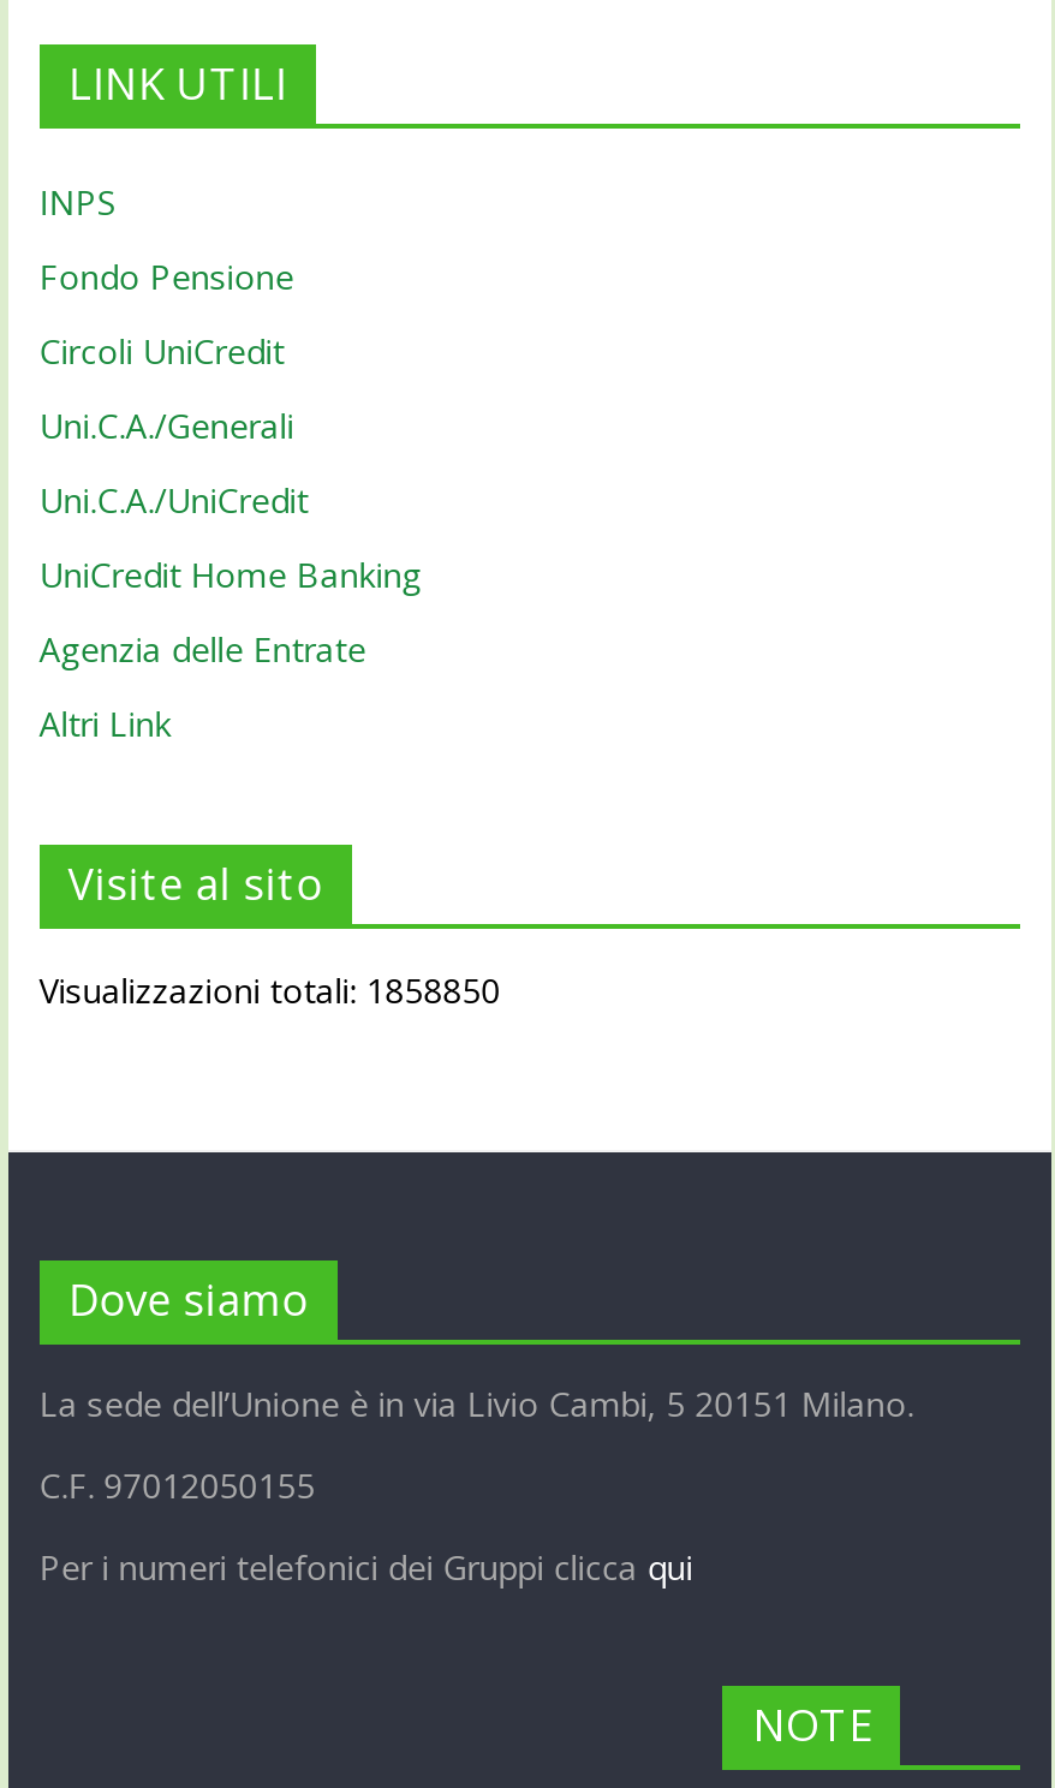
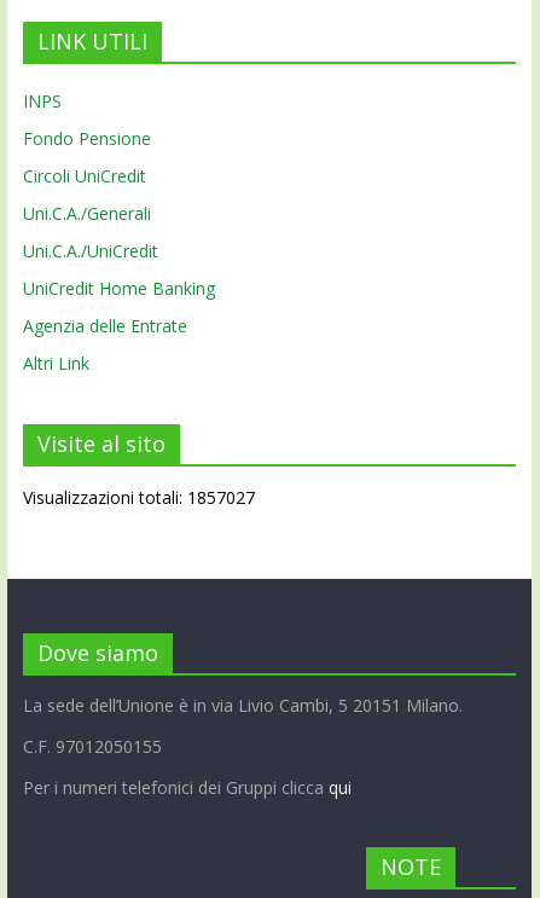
[39,967,501,1012] Visualizzazioni totali: 1858850 -> [23,486,255,509] Visualizzazioni totali: 1857027

